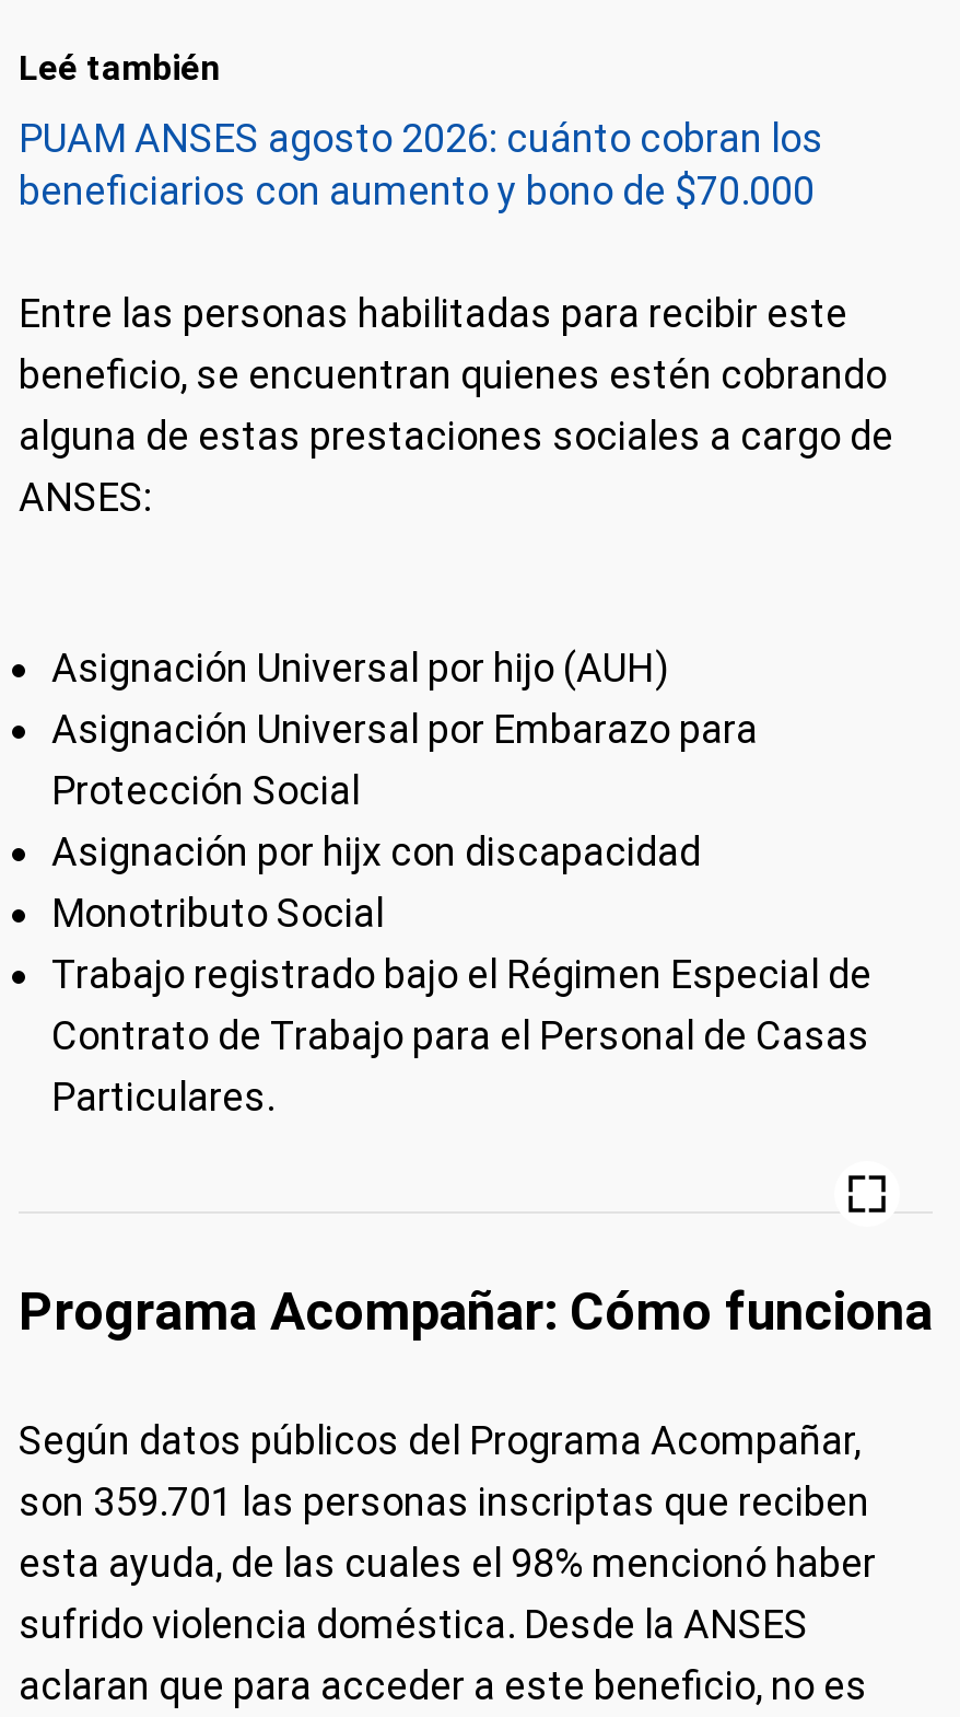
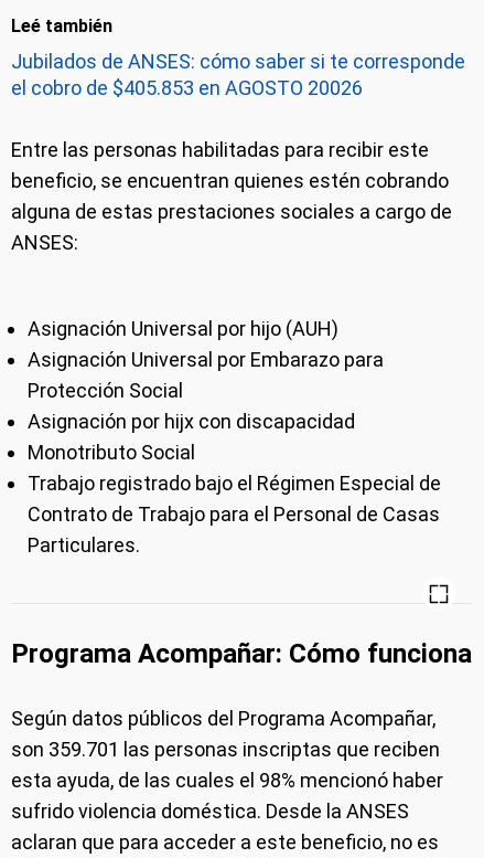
[19,115,823,213] PUAM ANSES agosto 2026: cuánto cobran los | beneficiarios con aumento y bono de $70.000 -> [11,50,465,99] Jubilados de ANSES: cómo saber si te corresponde | el cobro de $405.853 en AGOSTO 20026

